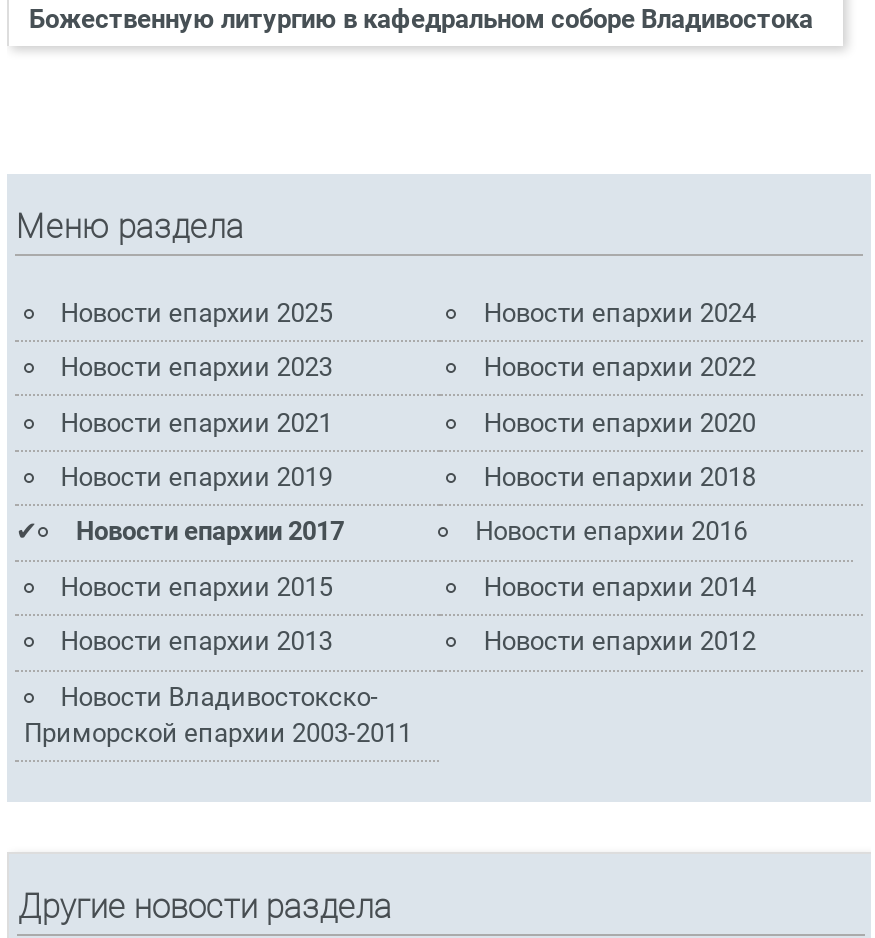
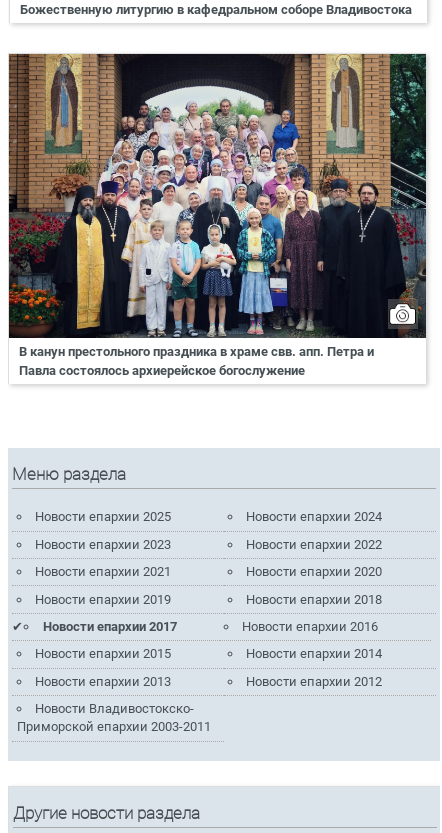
none -> [8,53,427,378] [image] | В канун престольного праздника в храме свв. апп. Петра и | Павла состоялось архиерейское богослужение

